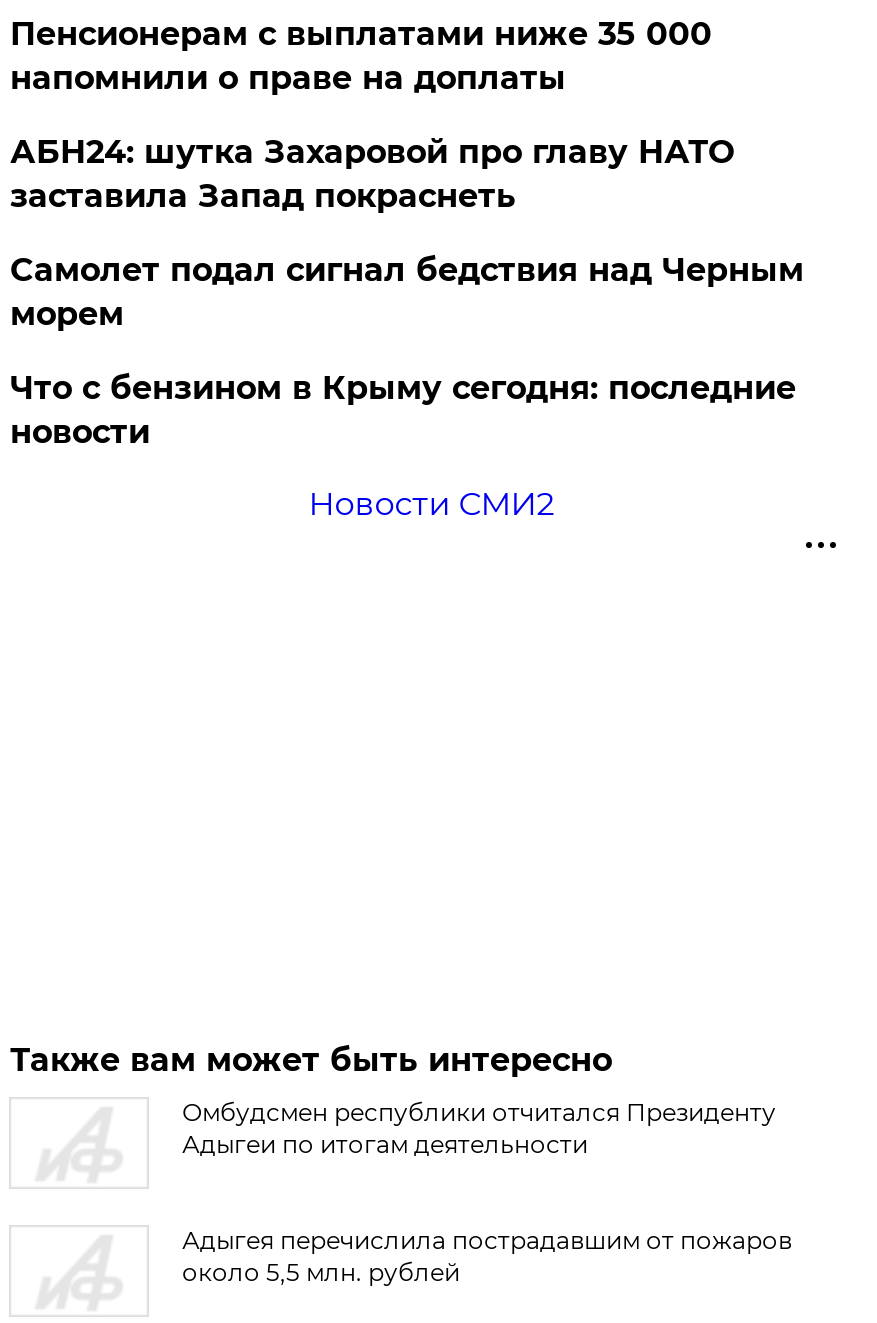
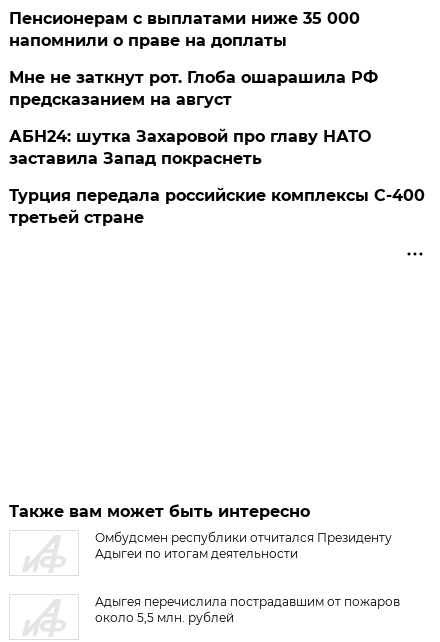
none -> [9,68,378,109] Мне не заткнут рот. Глоба ошарашила РФ | предсказанием на август
moved [10,133,734,215] -> [9,127,371,168]: АБН24: шутка Захаровой про главу НАТО | заставила Запад покраснеть
[10,251,804,523] Самолет подал сигнал бедствия над Черным | морем | Что с бензином в Крыму сегодня: последние | новости | Новости СМИ2 -> [9,186,425,227] Турция передала российские комплексы С-400 | третьей стране

